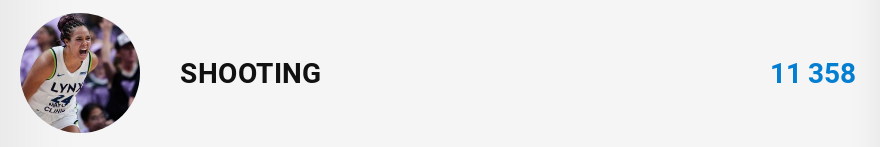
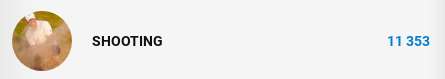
[20,13,142,133] [image] -> [11,10,73,72] [image]
[770,57,856,89] 11 358 -> [387,33,430,49] 11 353

